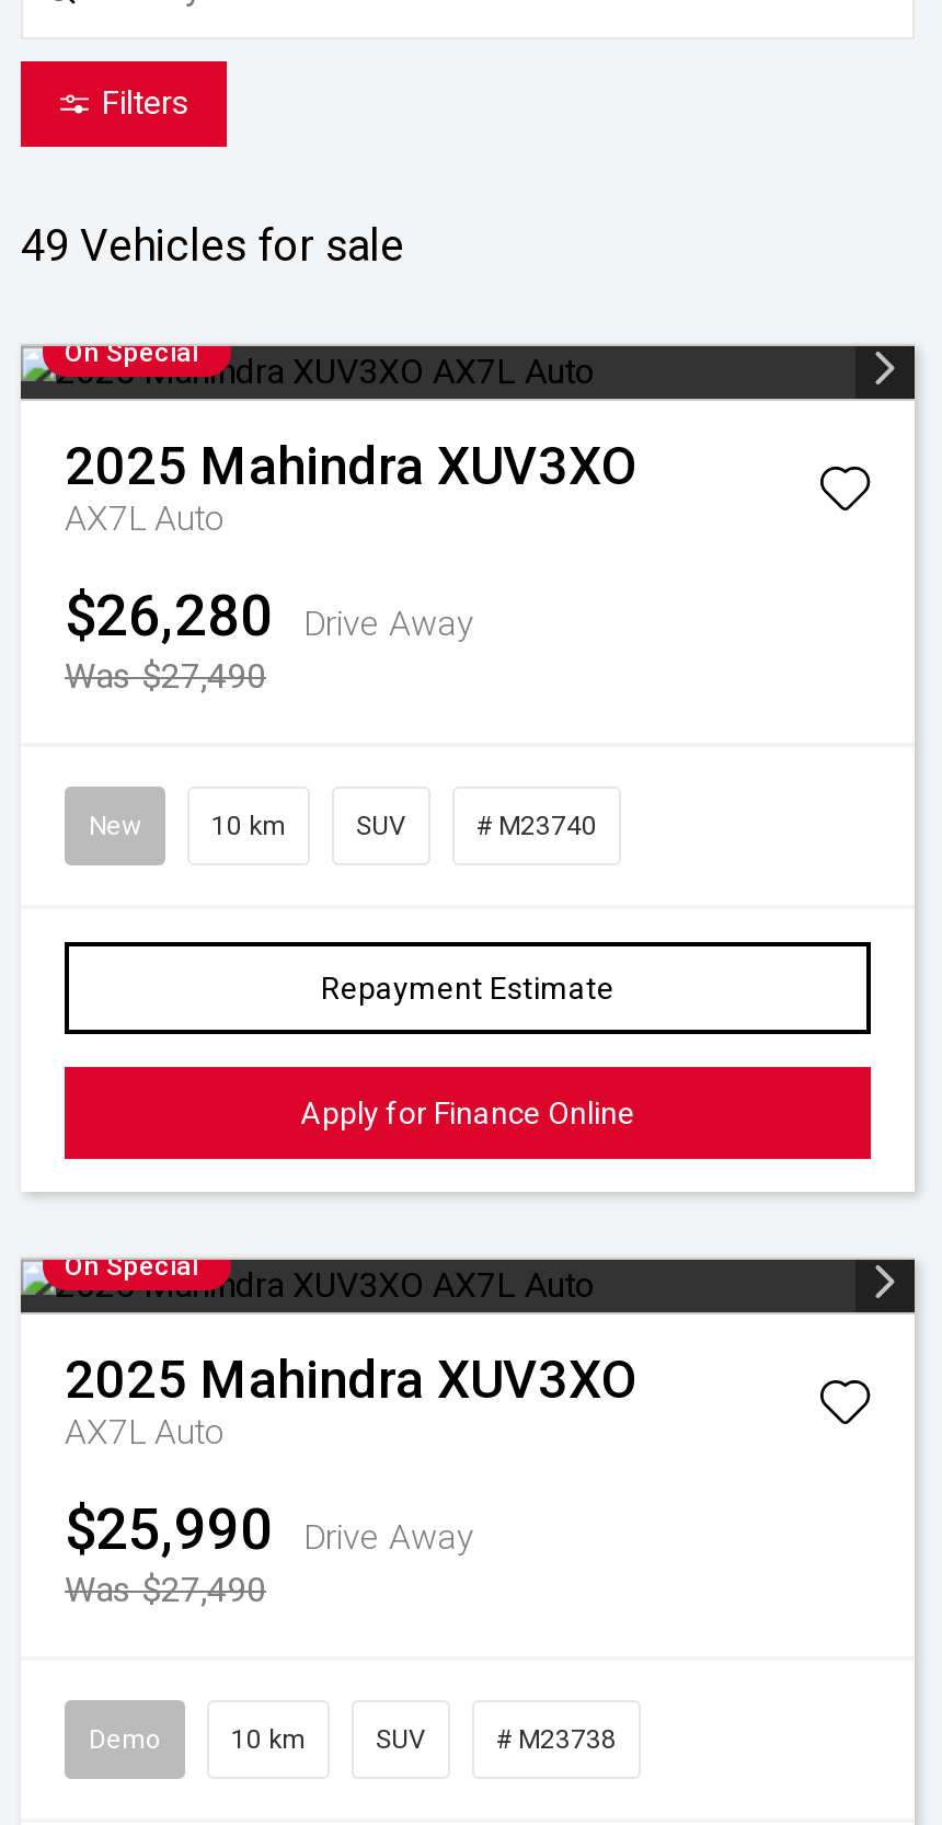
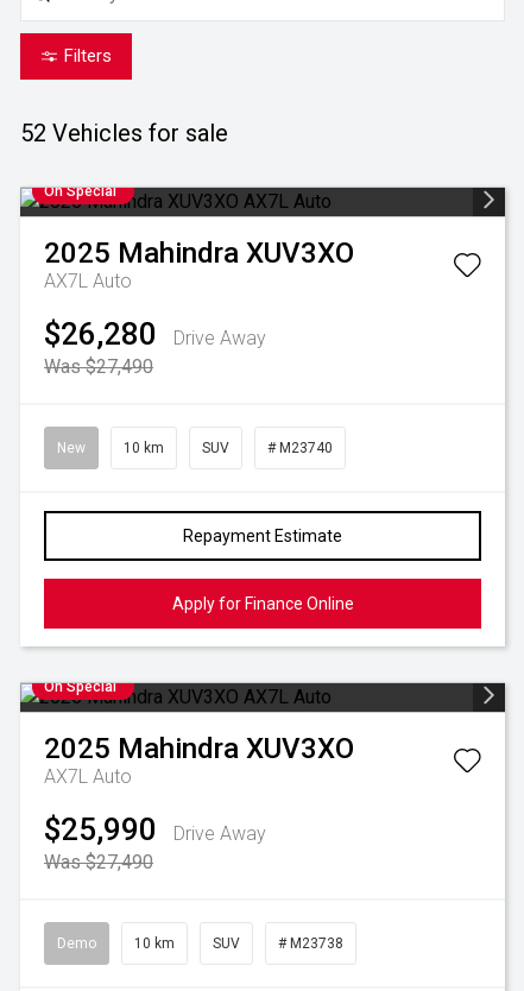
[21,219,404,272] 49 Vehicles for sale -> [20,119,228,147] 52 Vehicles for sale

